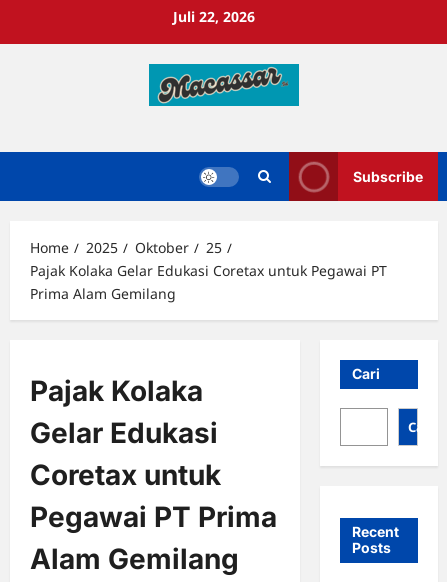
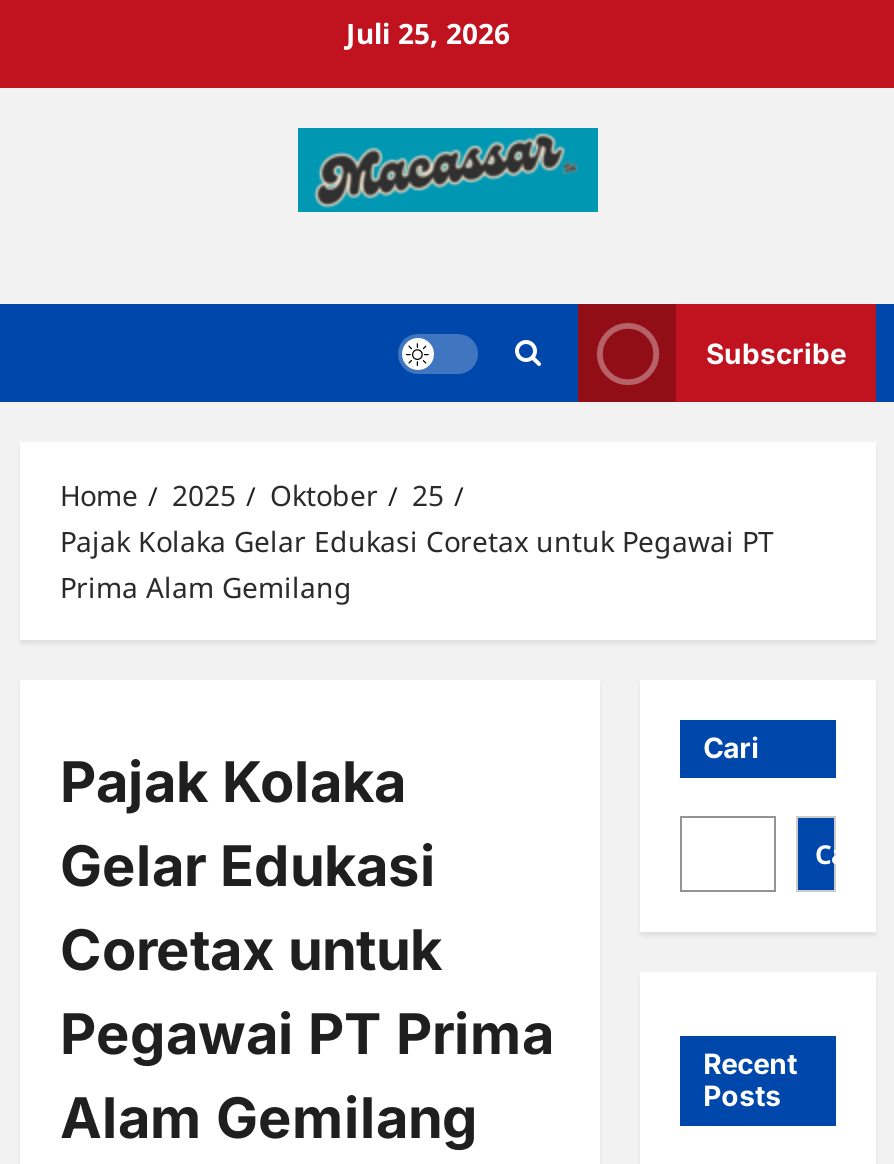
[173,7,255,26] Juli 22, 2026 -> [346,14,510,52] Juli 25, 2026

